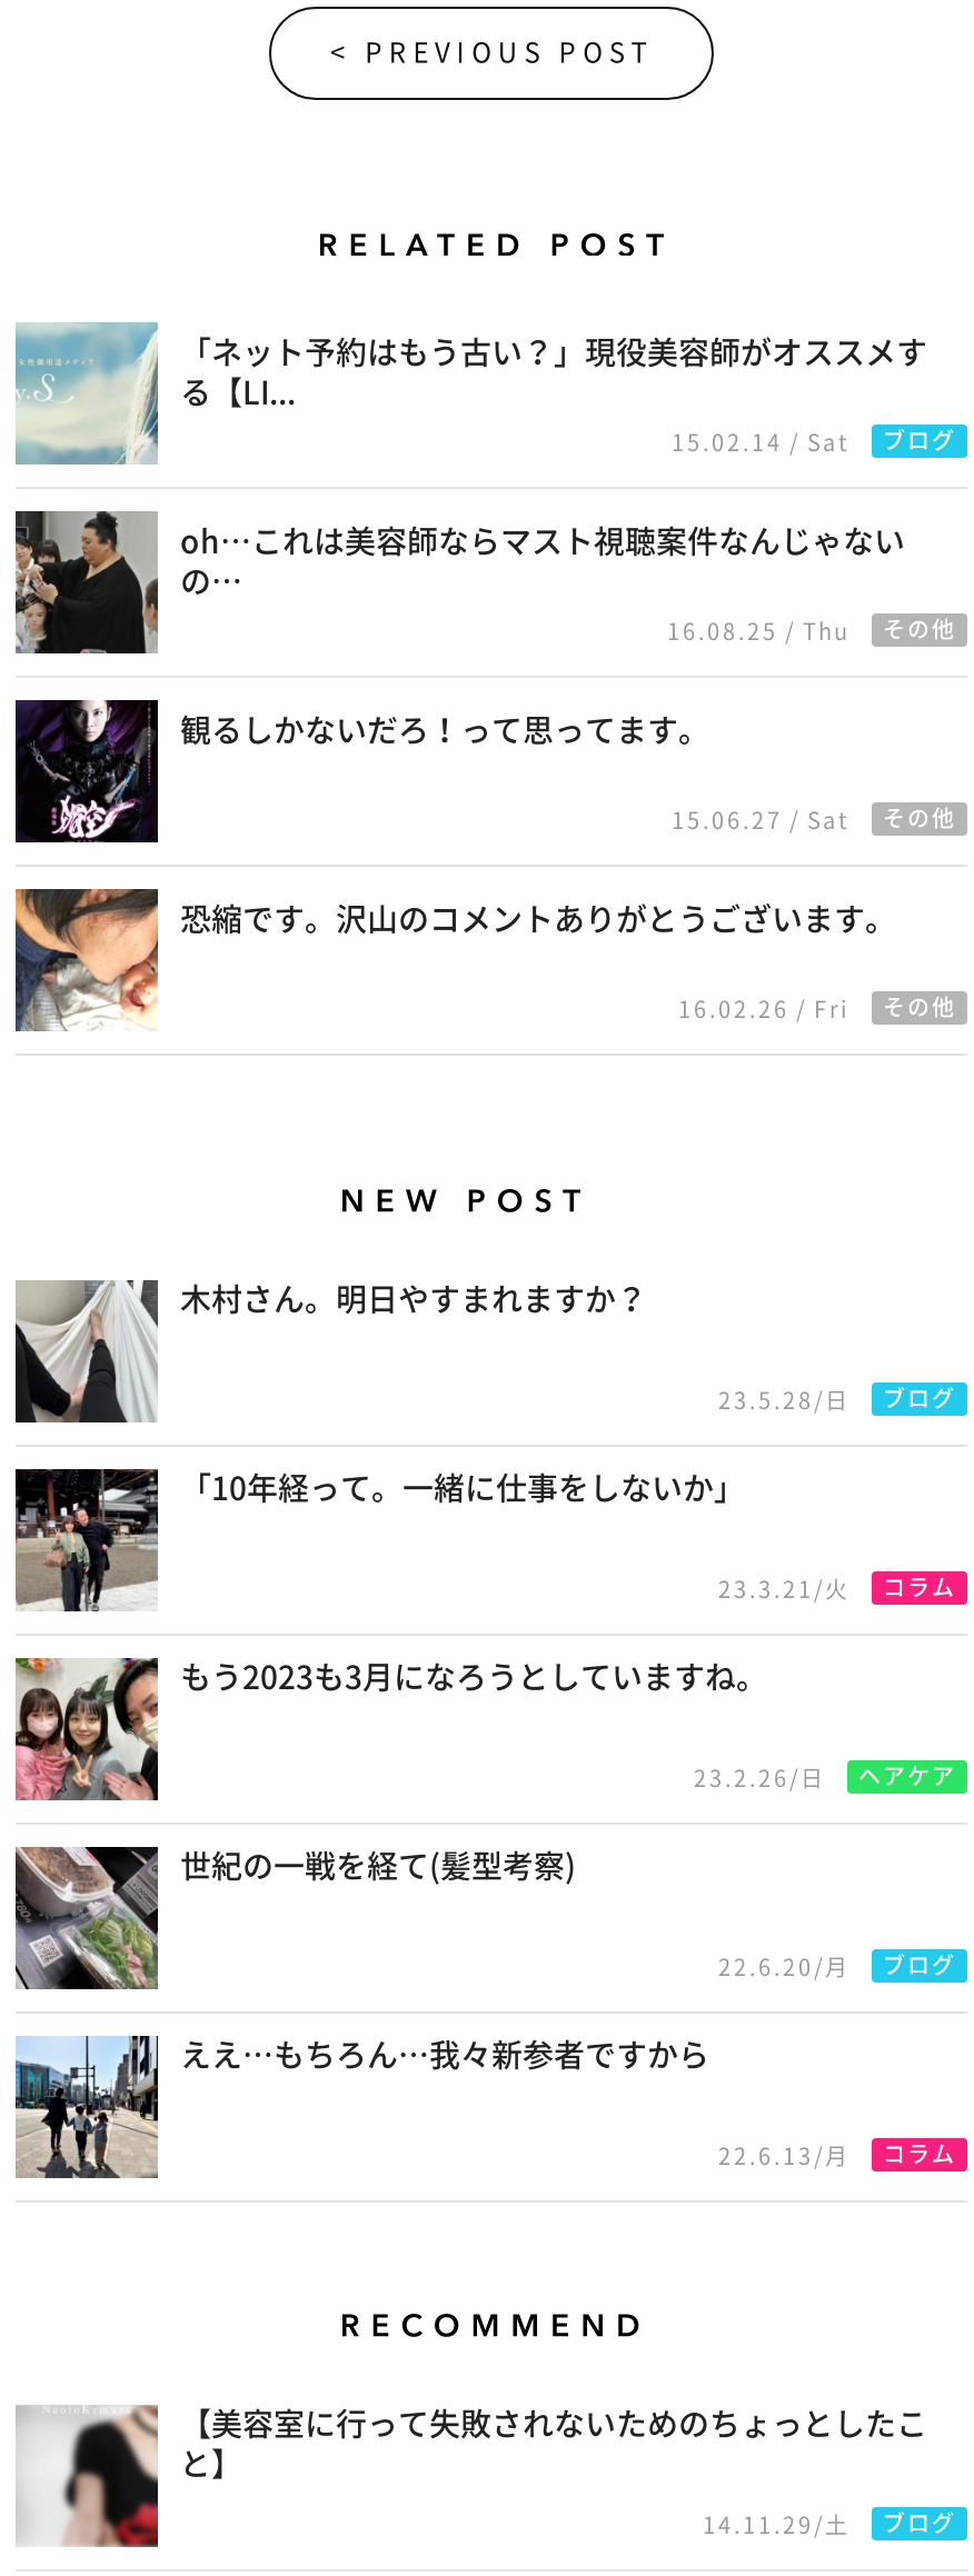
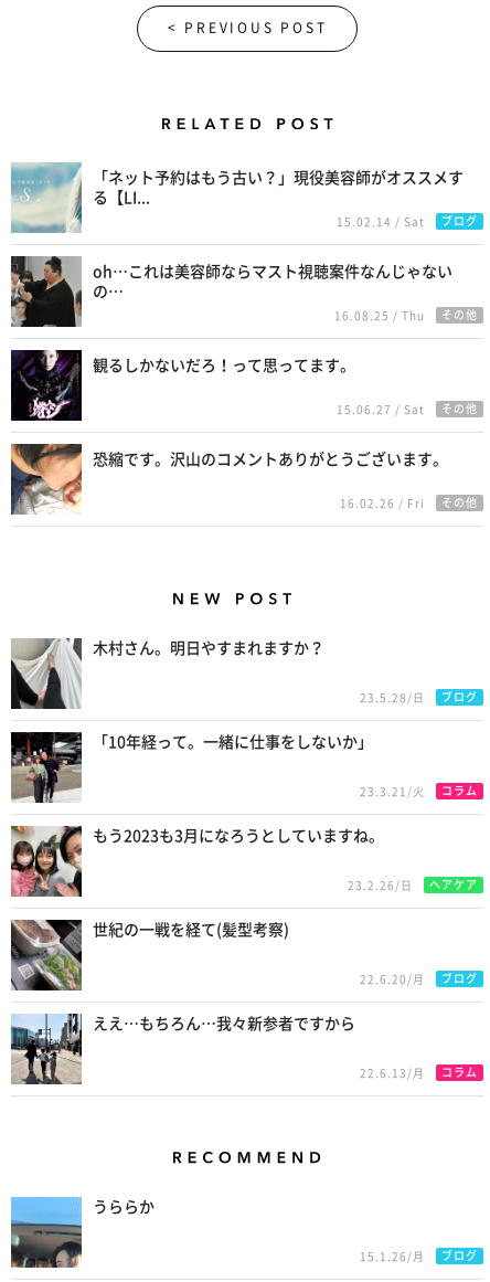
[16,2403,927,2549] [image] | 【美容室に行って失敗されないためのちょっとしたこ | と】 -> [10,1196,155,1269] [image] | うららか
[703,2512,956,2536] 14.11.29/土 ブログ -> [360,1250,478,1262] 15.1.26/月 ブログ

